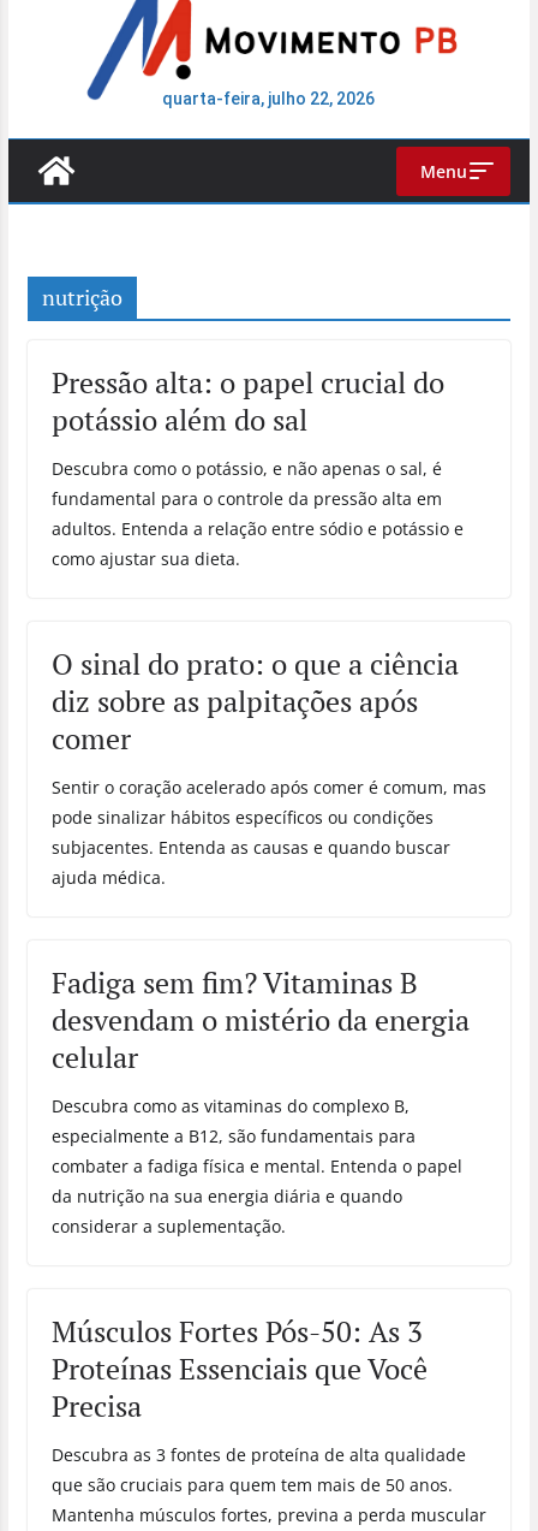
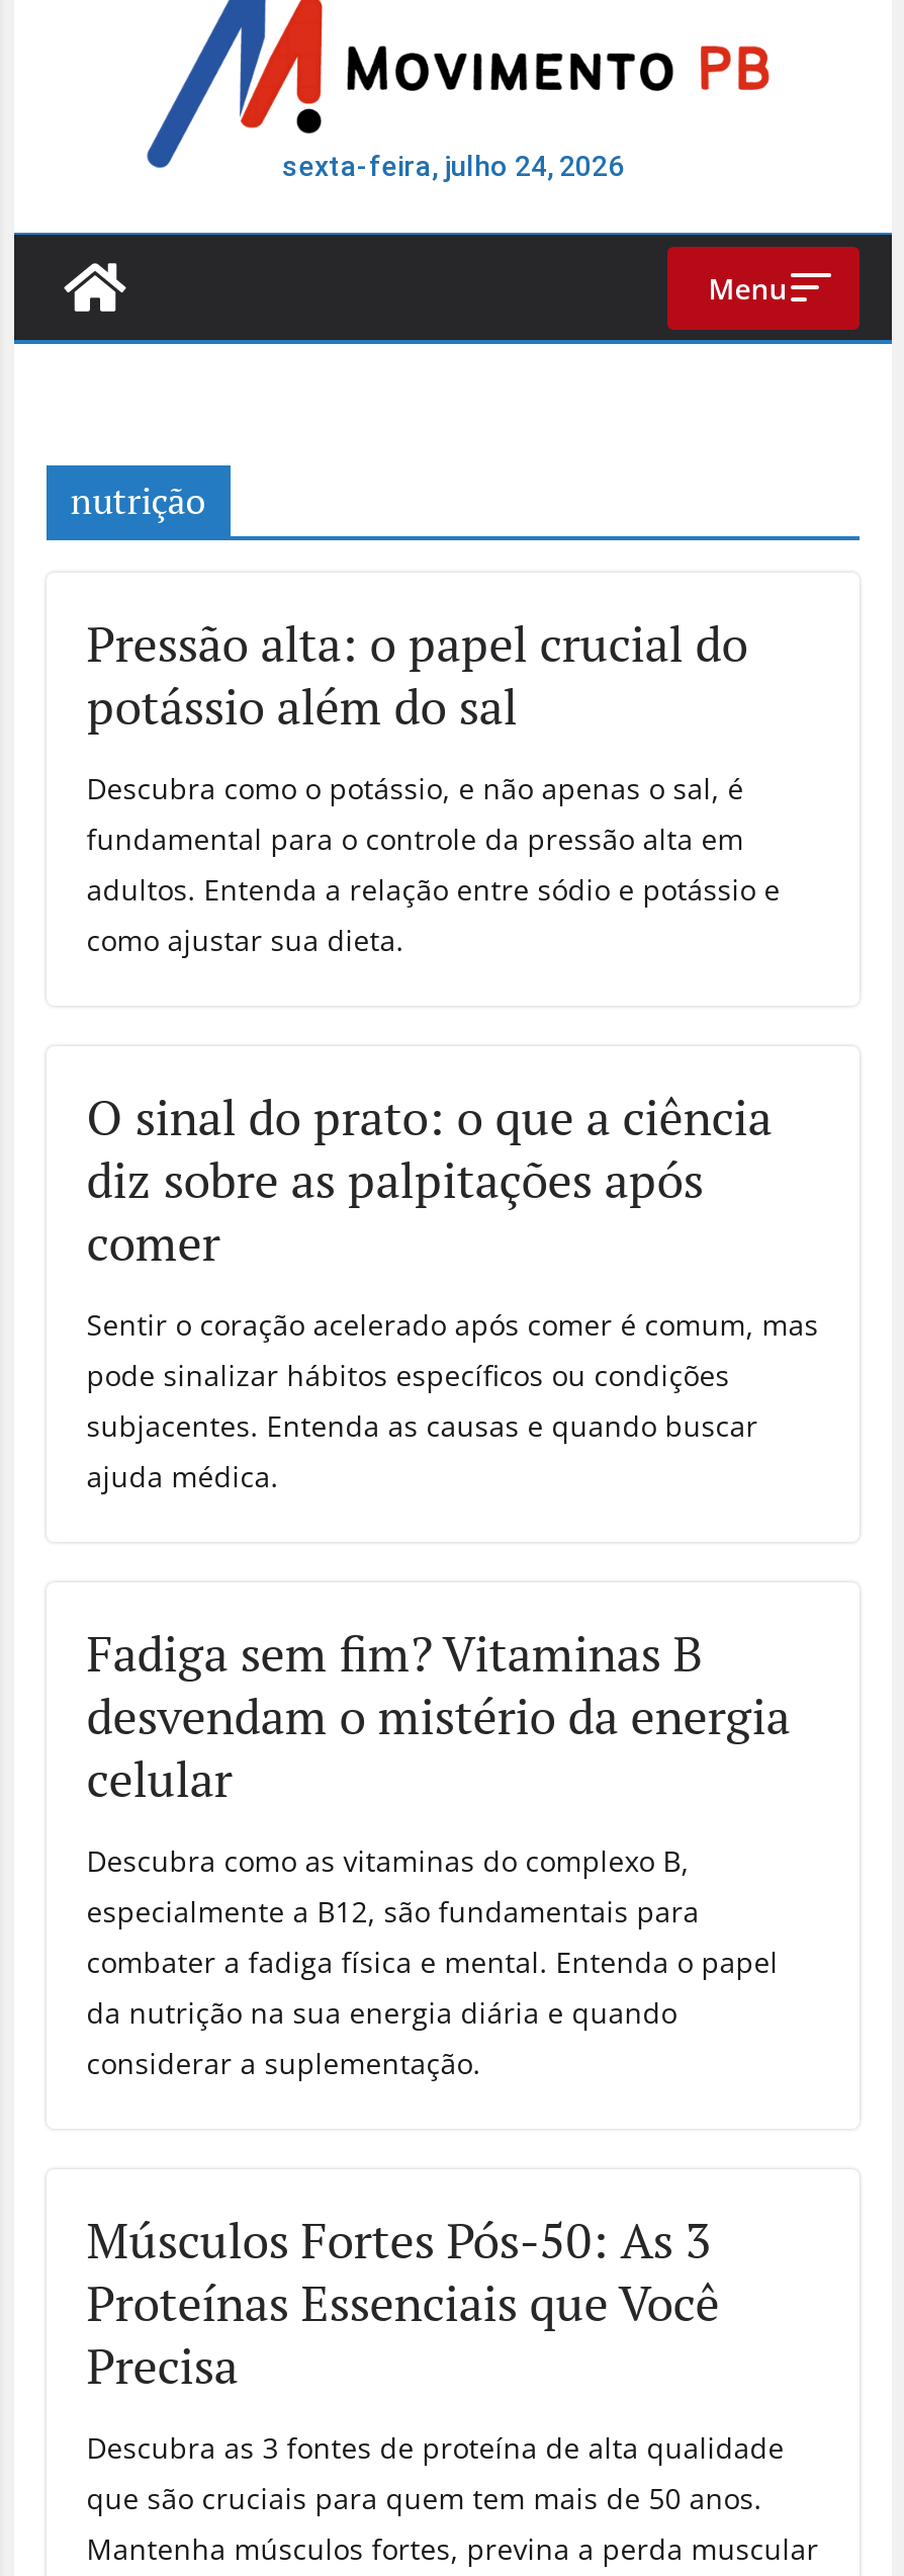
[163,89,375,108] quarta-feira, julho 22, 2026 -> [282,150,624,182] sexta-feira, julho 24, 2026

